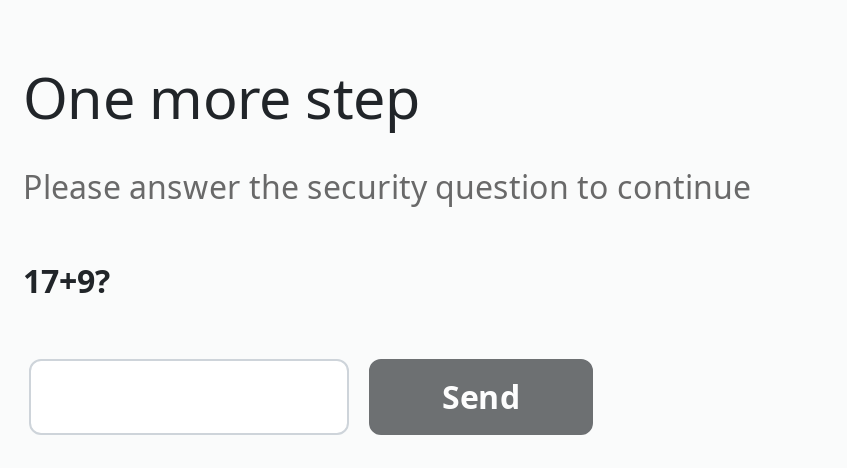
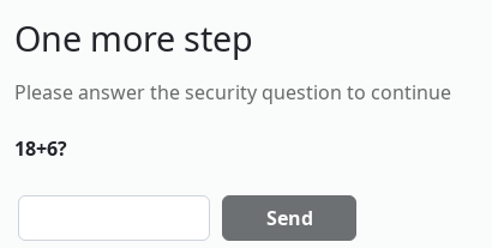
[23,259,111,303] 17+9? -> [14,135,67,162] 18+6?

